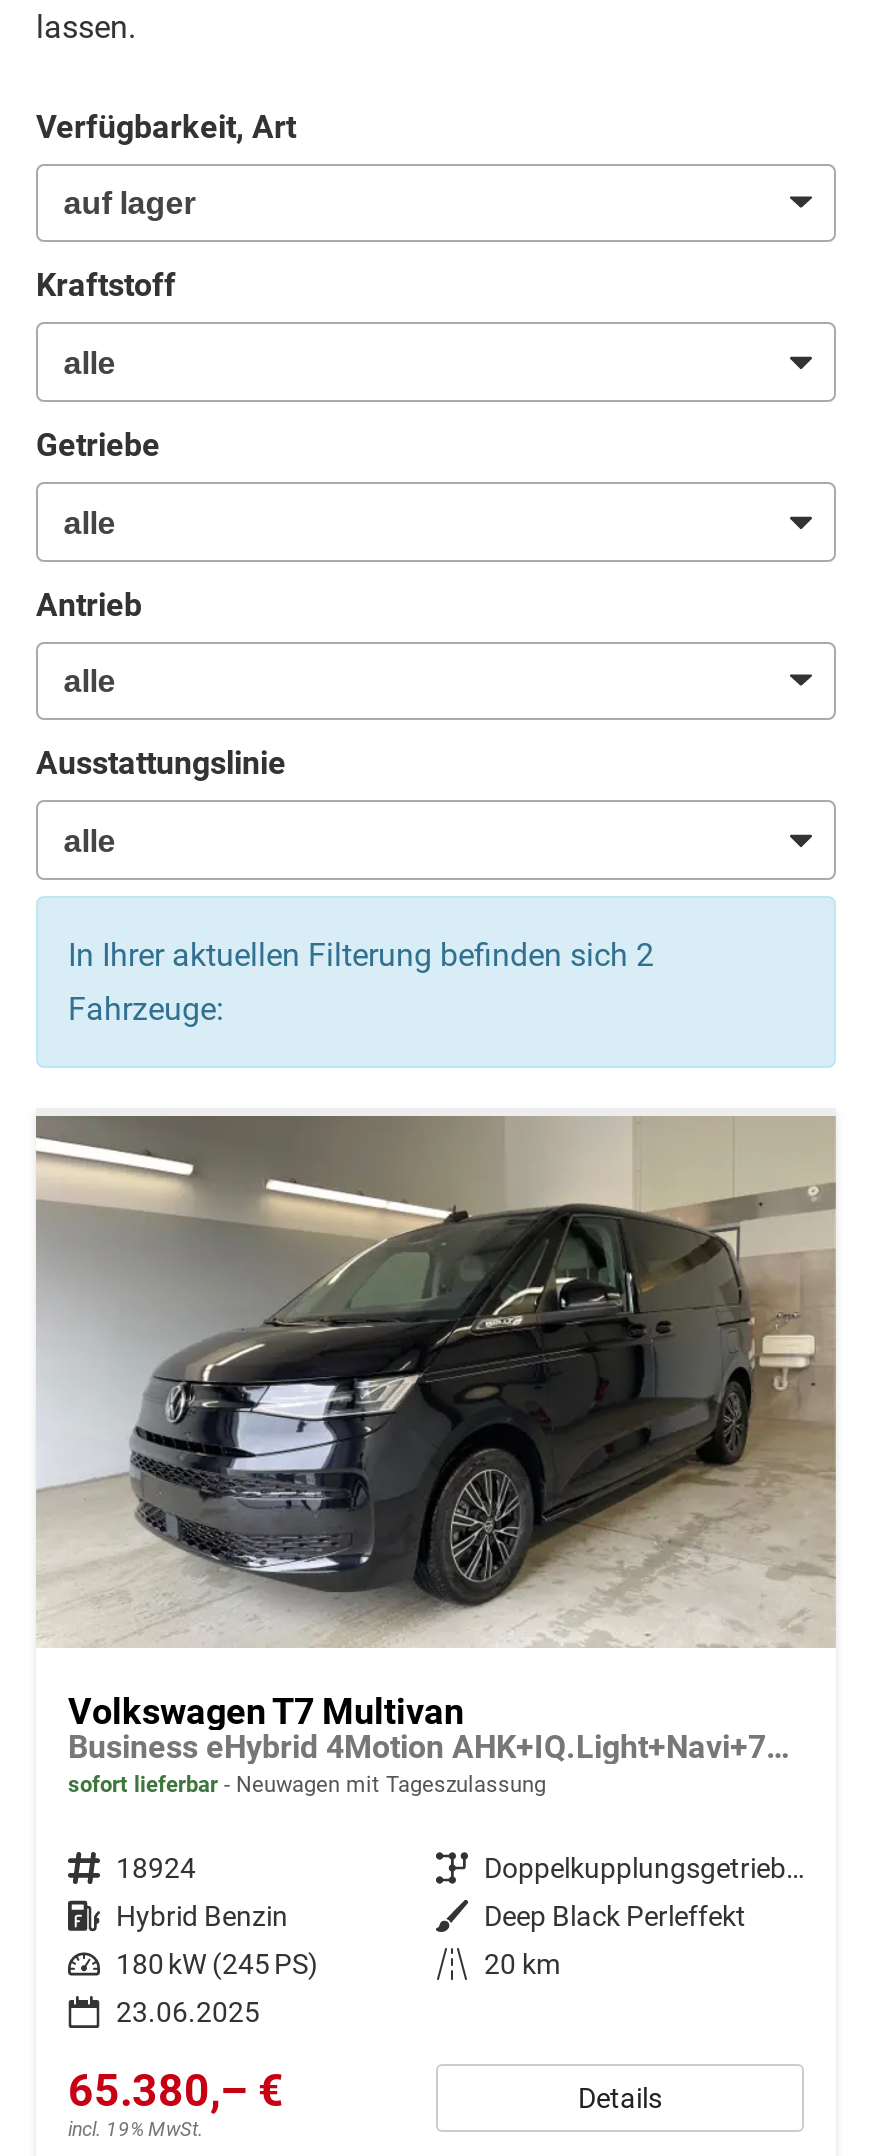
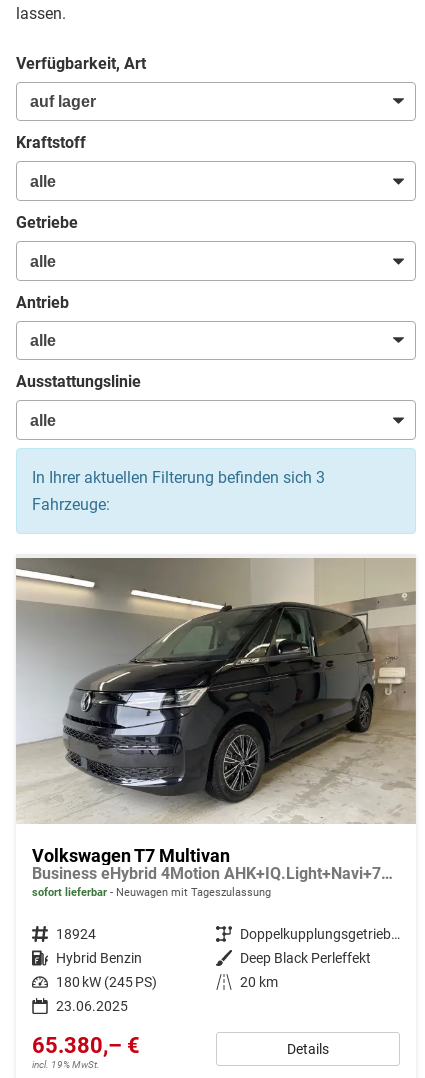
[68,935,654,973] In Ihrer aktuellen Filterung befinden sich 2 -> [32,468,325,487] In Ihrer aktuellen Filterung befinden sich 3

